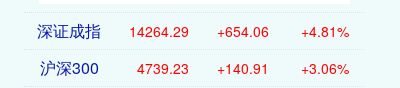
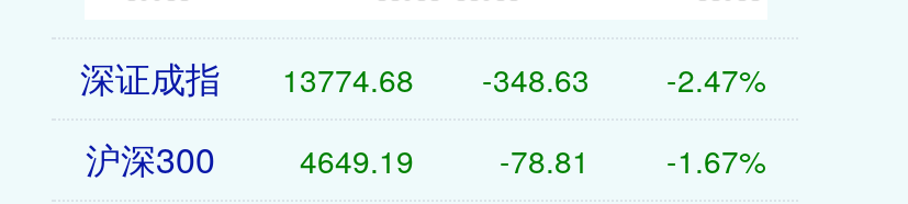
[129,21,189,41] 14264.29 -> [282,58,414,102] 13774.68
[217,21,269,41] +654.06 -> [482,58,590,102] -348.63
[301,21,349,41] +4.81% -> [666,58,765,102] -2.47%
[137,58,189,78] 4739.23 -> [300,139,414,183] 4649.19
[217,58,269,78] +140.91 -> [500,139,590,183] -78.81
[301,58,349,78] +3.06% -> [666,139,765,183] -1.67%

